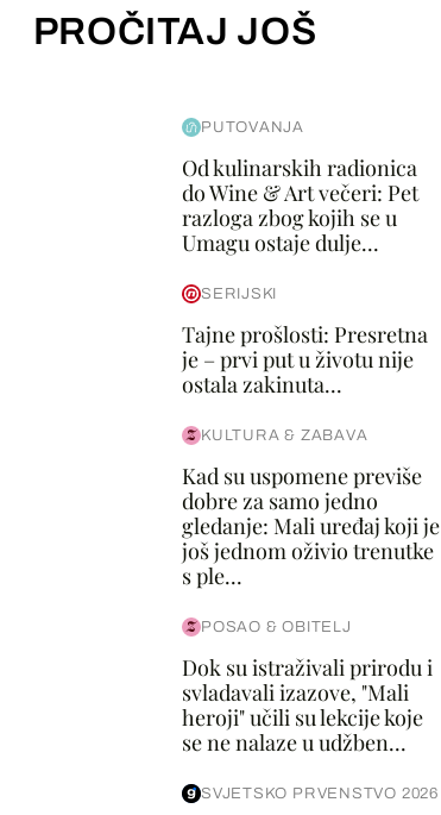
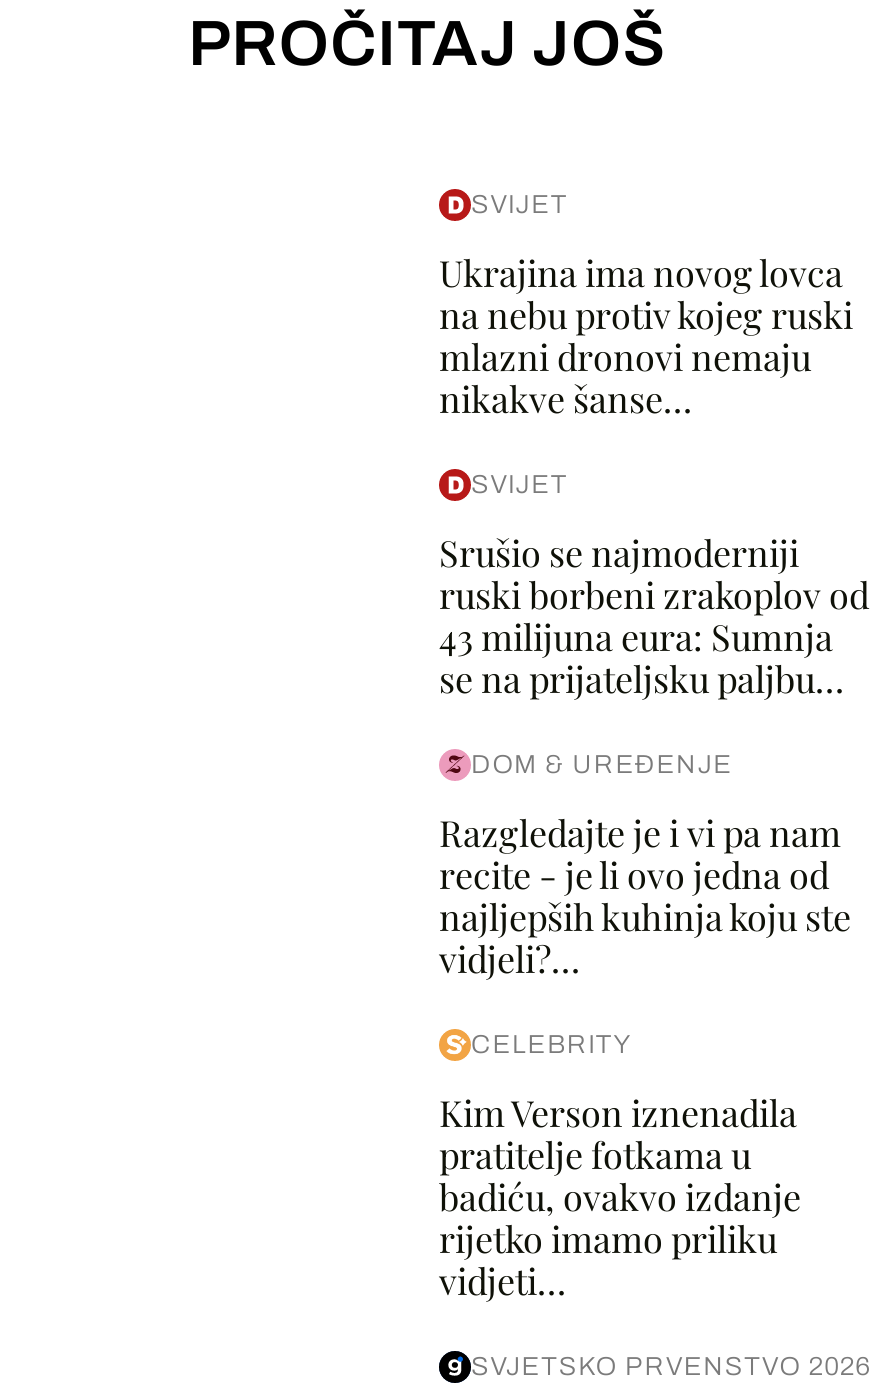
[201,119,304,136] PUTOVANJA -> [471,191,568,219] SVIJET
[182,153,418,257] Od kulinarskih radionica | do Wine & Art večeri: Pet | razloga zbog kojih se u | Umagu ostaje dulje... -> [439,249,853,423] Ukrajina ima novog lovca | na nebu protiv kojeg ruski | mlazni dronovi nemaju | nikakve šanse...
[201,286,277,302] SERIJSKI -> [471,471,568,499] SVIJET
[182,320,428,399] Tajne prošlosti: Presretna | je – prvi put u životu nije | ostala zakinuta... -> [439,529,869,703] Srušio se najmoderniji | ruski borbeni zrakoplov od | 43 milijuna eura: Sumnja | se na prijateljsku paljbu...
[201,427,368,444] KULTURA & ZABAVA -> [471,751,733,779] DOM & UREĐENJE
[182,462,440,590] Kad su uspomene previše | dobre za samo jedno | gledanje: Mali uređaj koji je | još jednom oživio trenutke | s ple... -> [439,809,851,983] Razgledajte je i vi pa nam | recite - je li ovo jedna od | najljepših kuhinja koju ste | vidjeli?...
[201,619,351,635] POSAO & OBITELJ -> [471,1031,631,1059] CELEBRITY
[182,653,433,757] Dok su istraživali prirodu i | svladavali izazove, "Mali | heroji" učili su lekcije koje | se ne nalaze u udžben... -> [439,1089,801,1305] Kim Verson iznenadila | pratitelje fotkama u | badiću, ovakvo izdanje | rijetko imamo priliku | vidjeti...

